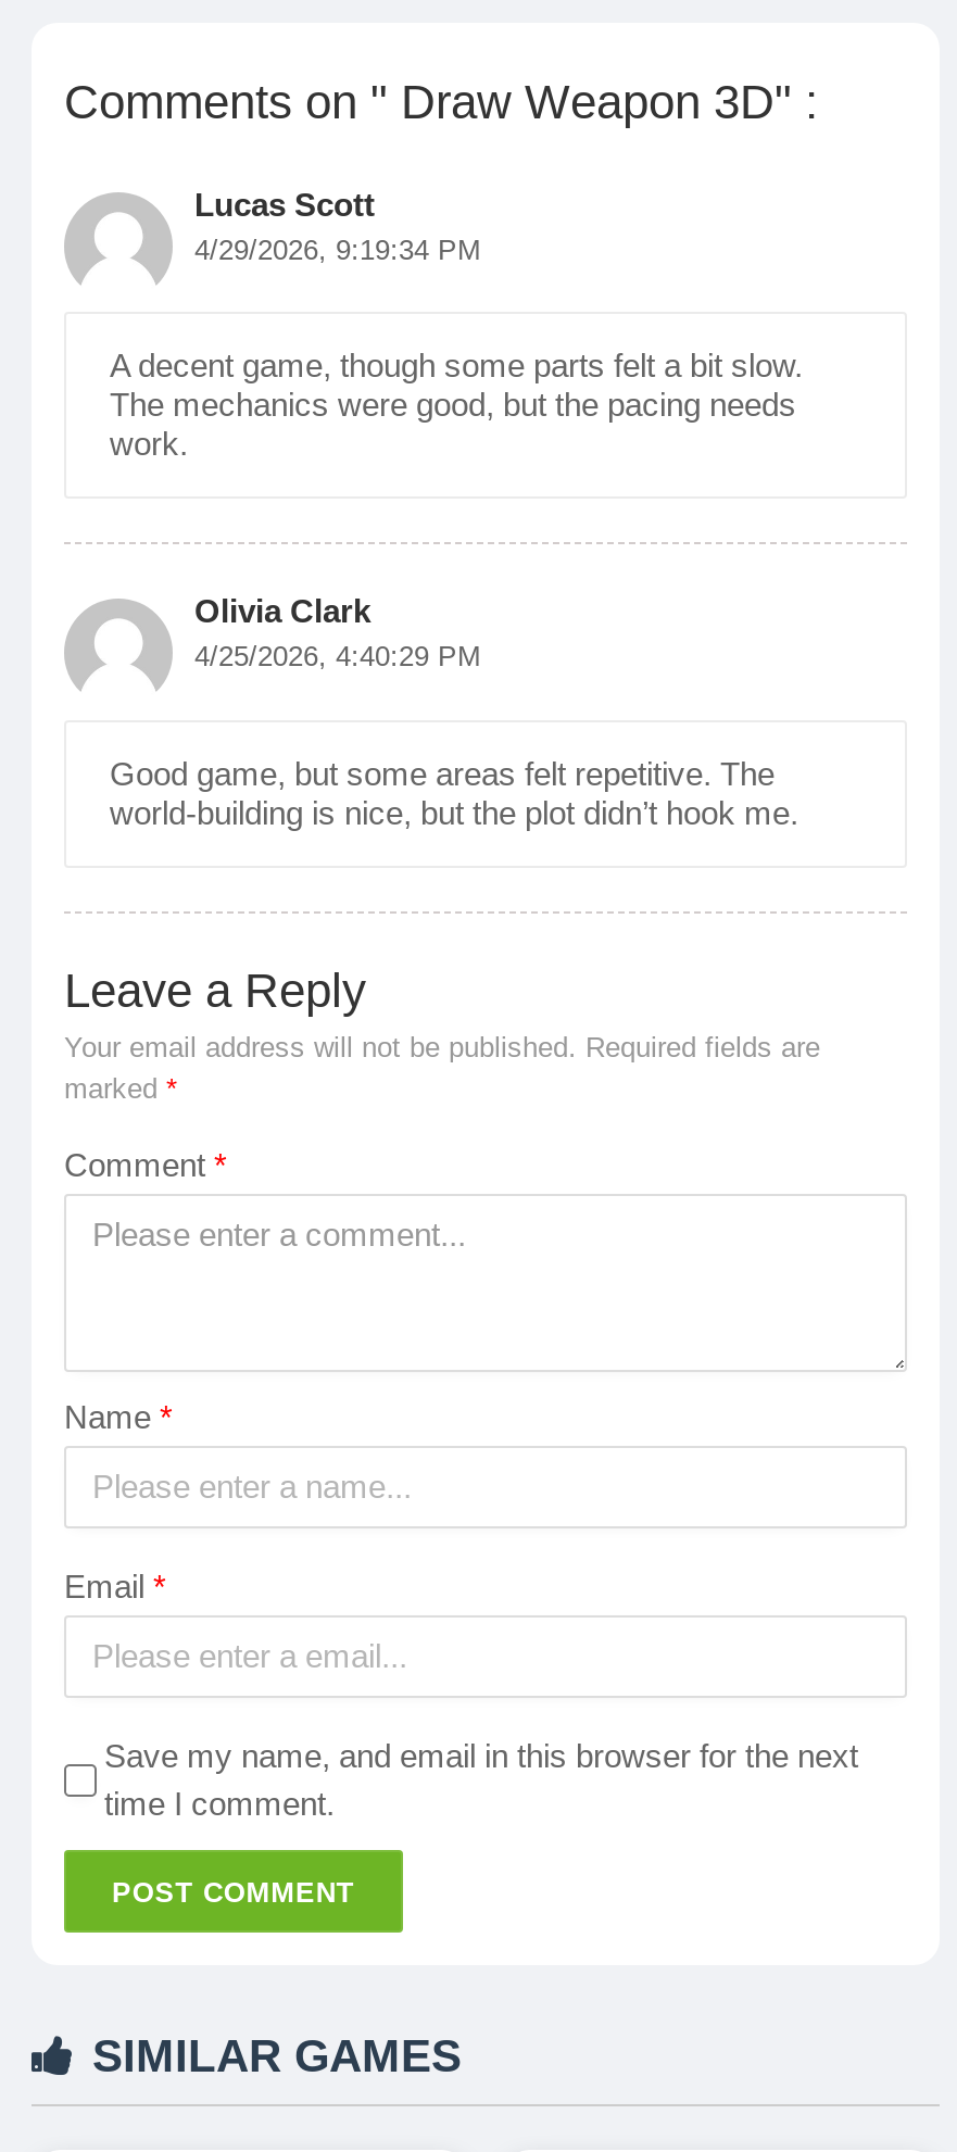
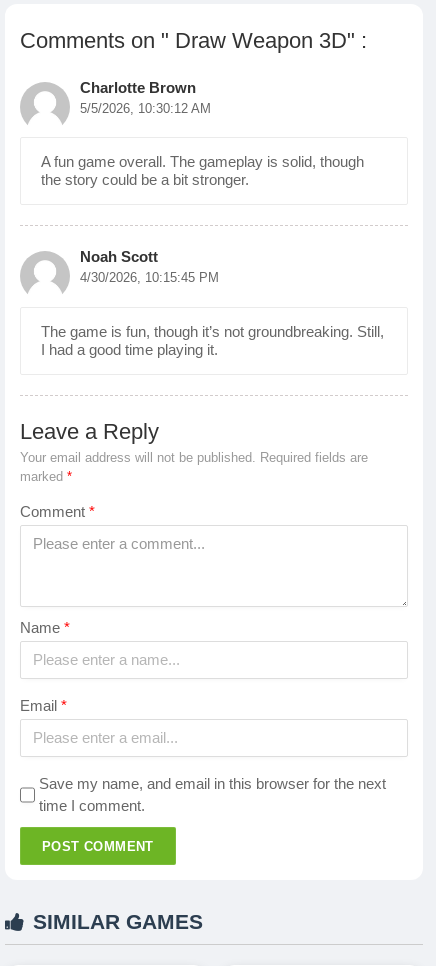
[194,186,481,266] Lucas Scott | 4/29/2026, 9:19:34 PM -> [80,79,211,116] Charlotte Brown | 5/5/2026, 10:30:12 AM
[110,347,803,463] A decent game, though some parts felt a bit slow. | The mechanics were good, but the pacing needs | work. -> [41,153,364,188] A fun game overall. The gameplay is solid, though | the story could be a bit stronger.
[194,593,481,673] Olivia Clark | 4/25/2026, 4:40:29 PM -> [80,248,219,285] Noah Scott | 4/30/2026, 10:15:45 PM
[110,755,798,831] Good game, but some areas felt repetitive. The | world-building is nice, but the plot didn’t hook me. -> [41,323,384,358] The game is fun, though it’s not groundbreaking. Still, | I had a good time playing it.

